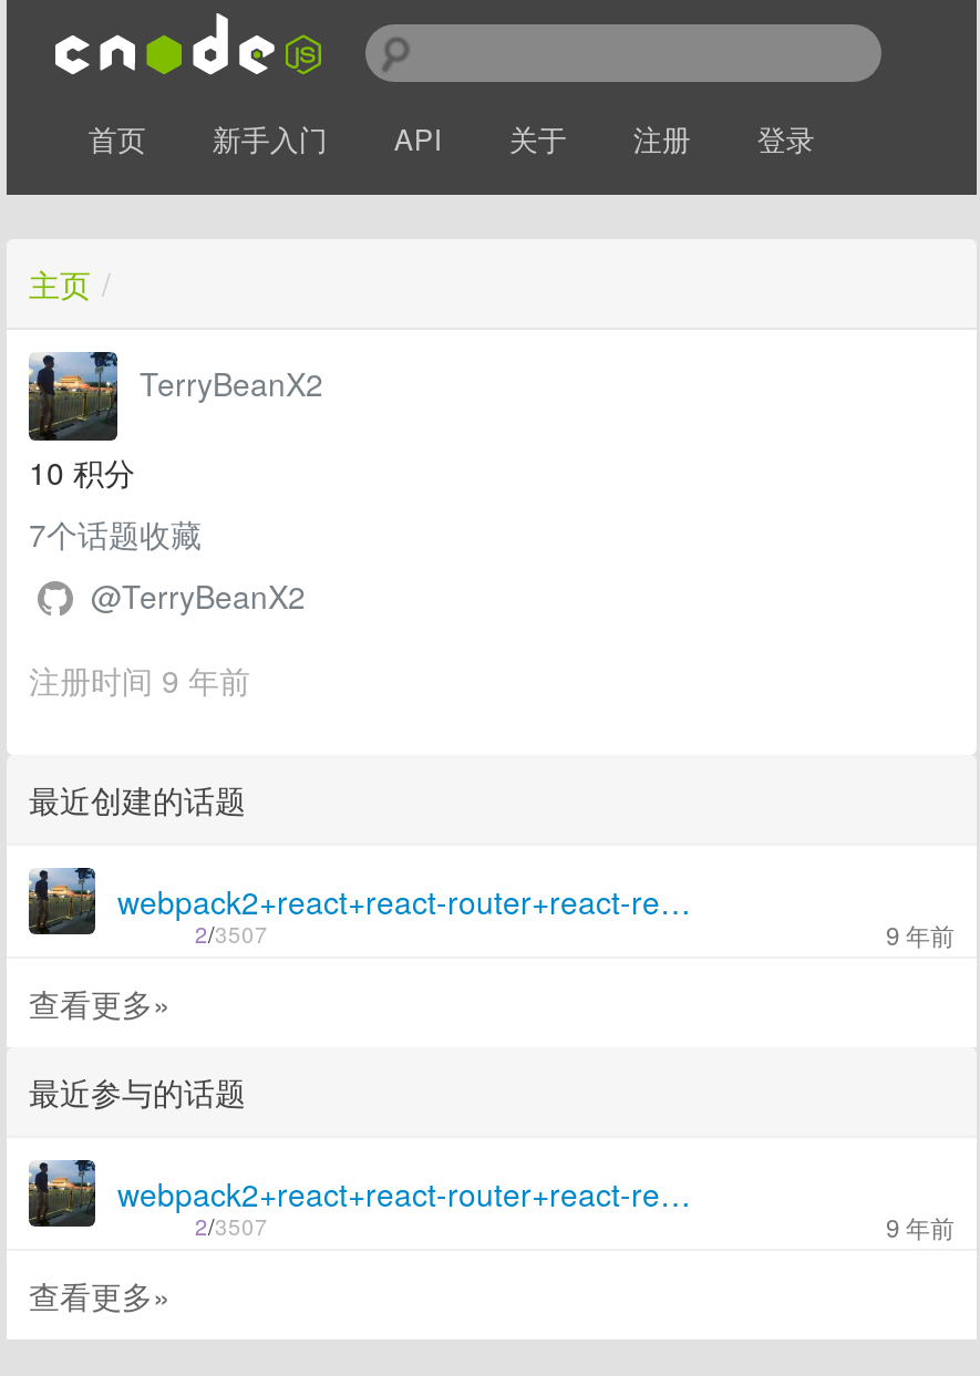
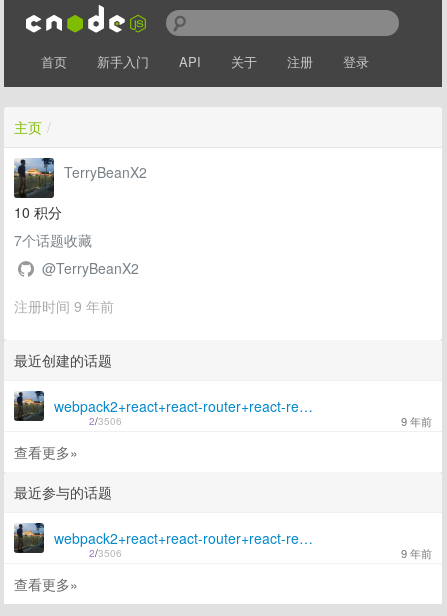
[195,919,268,950] 2 /3507 -> [89,414,122,428] 2 /3506
[195,1211,268,1242] 2 /3507 -> [89,546,122,560] 2 /3506

